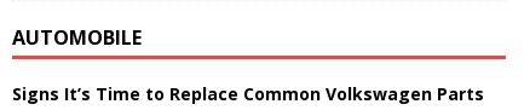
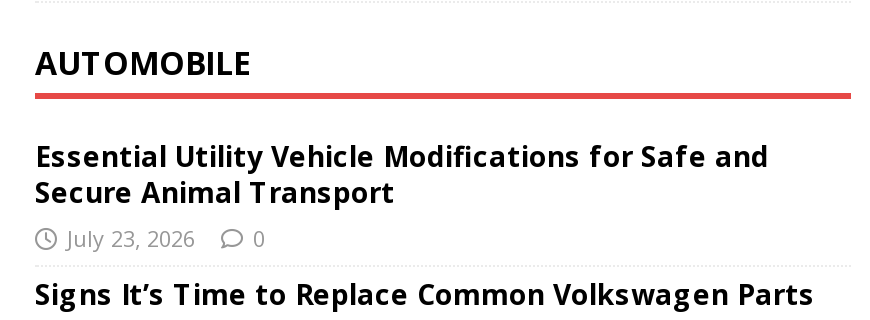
none -> [35,136,769,252] Essential Utility Vehicle Modifications for Safe and | Secure Animal Transport | July 23, 2026 | 0

